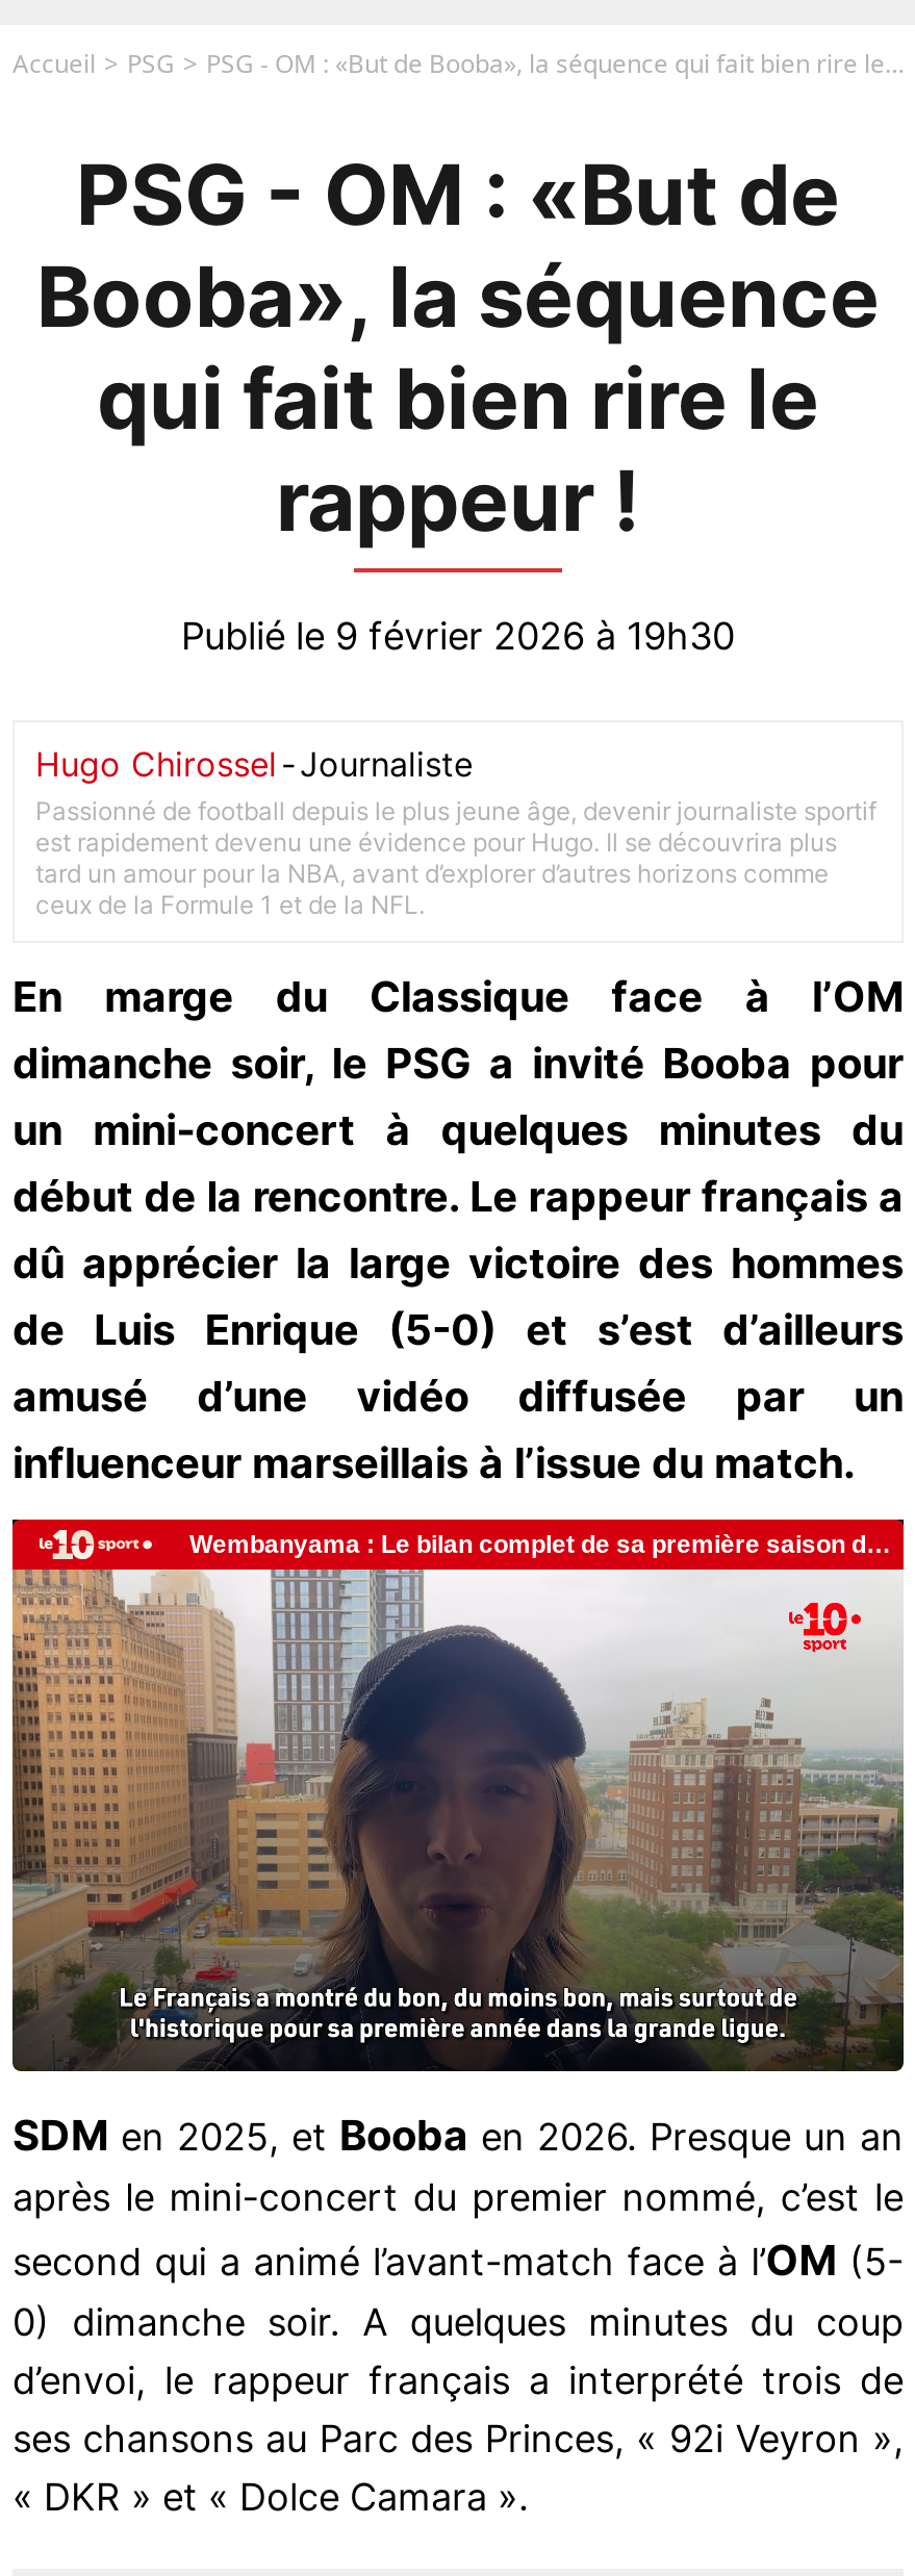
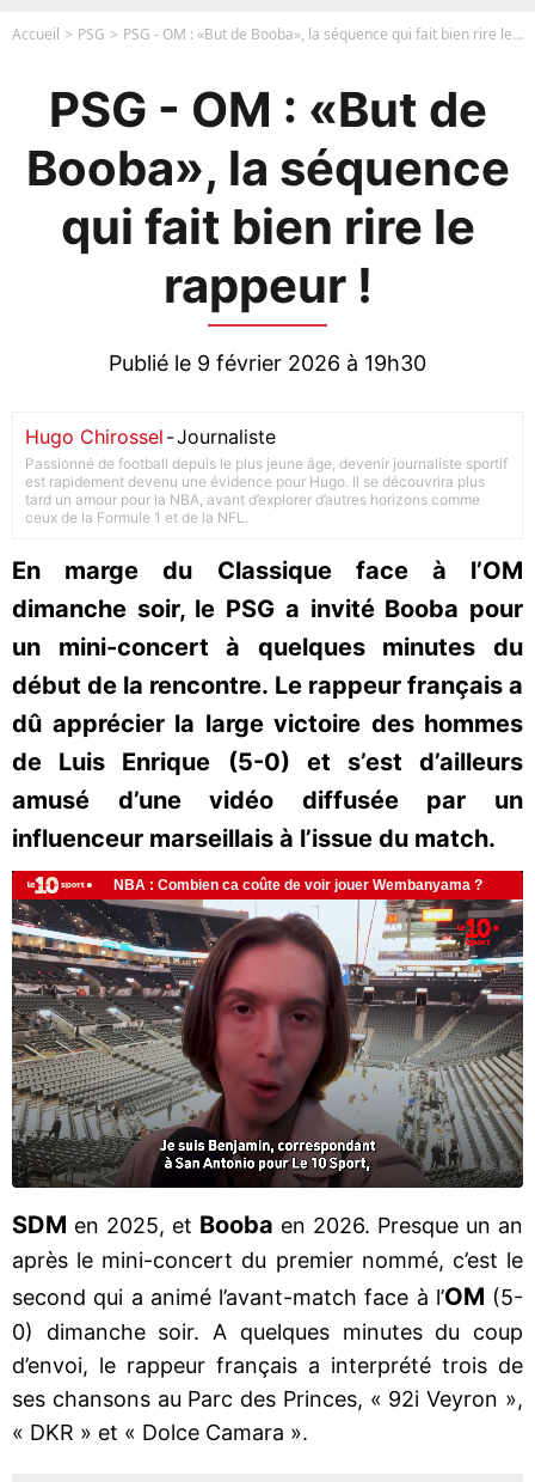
[10,1530,904,2071] [image] -> [11,876,524,1188] [image]

